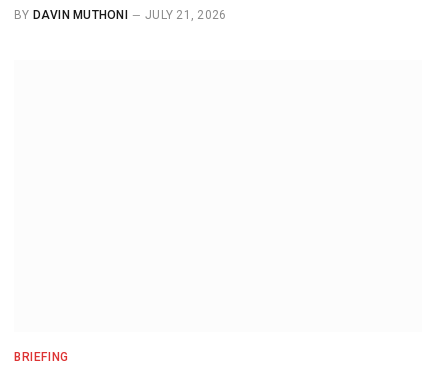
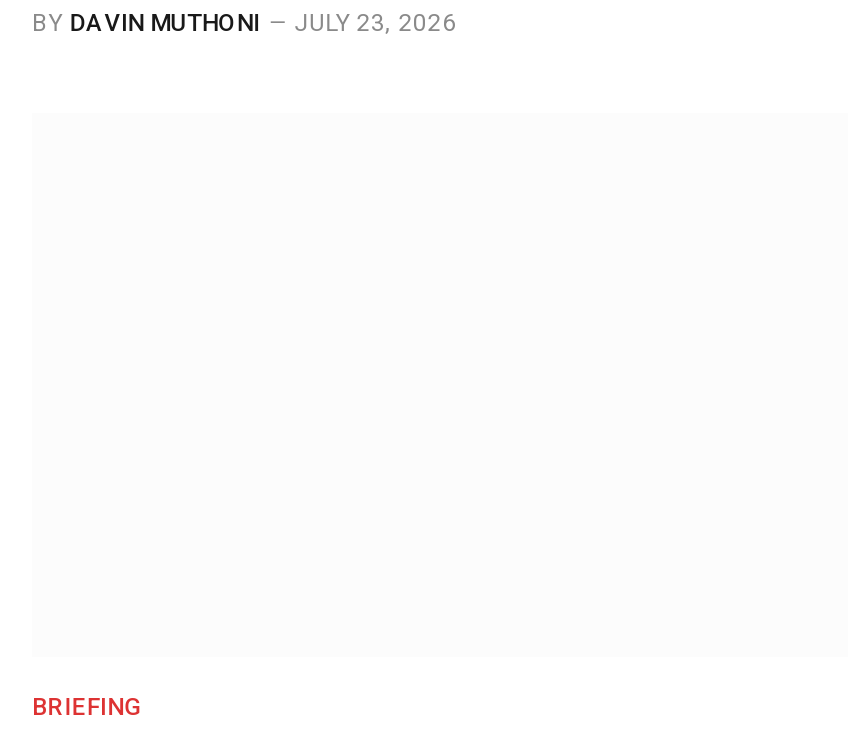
[14,8,226,22] BY DAVIN MUTHONI JULY 21, 2026 -> [32,8,456,36] BY DAVIN MUTHONI JULY 23, 2026

